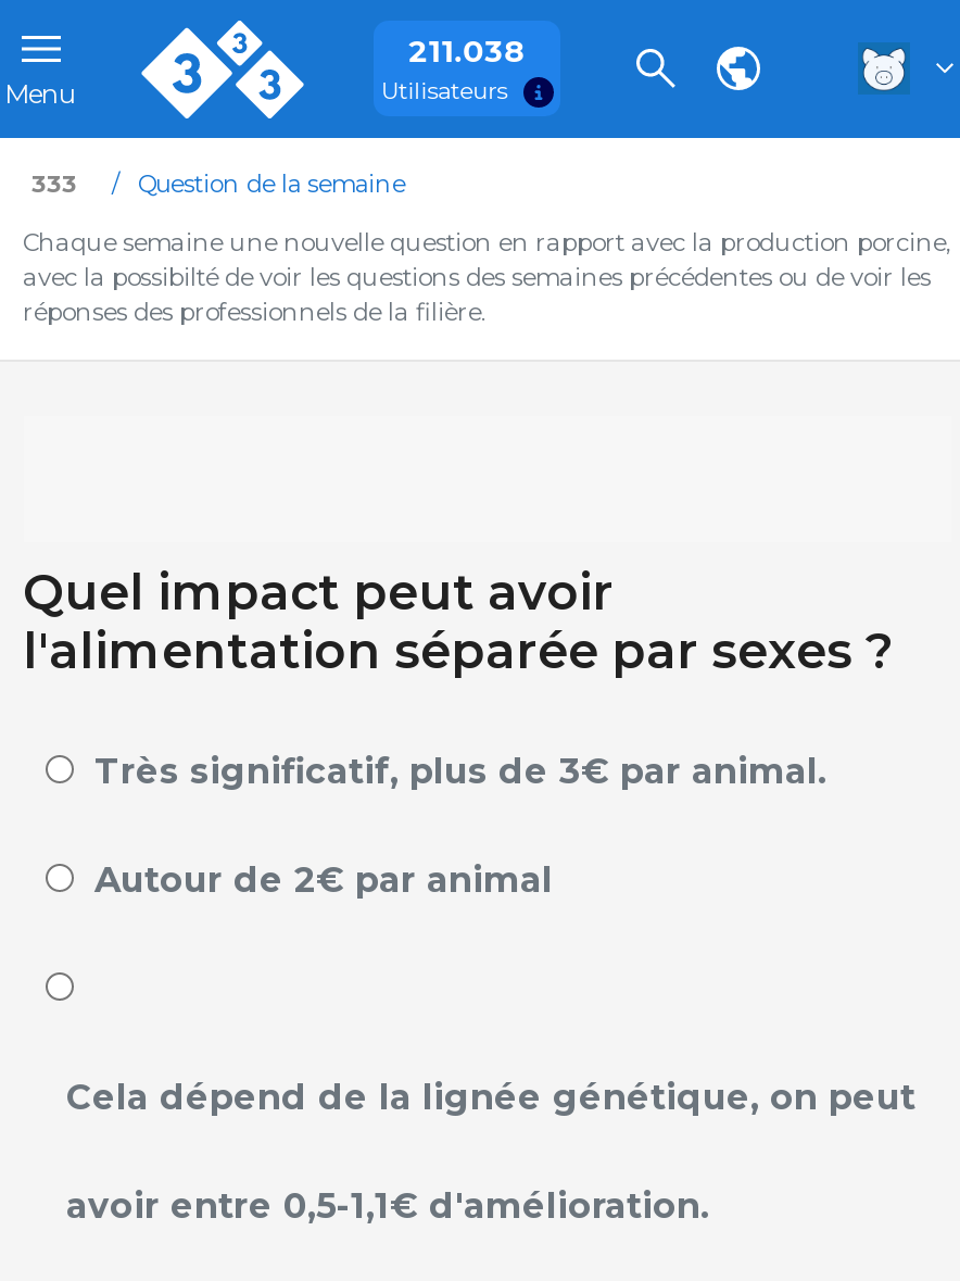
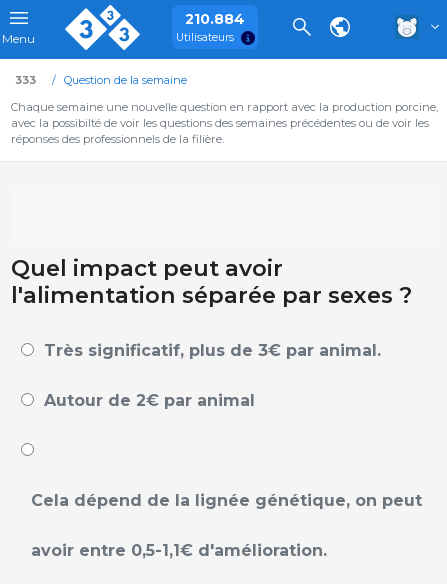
[409,30,526,70] 211.038 -> [185,9,245,27] 210.884

